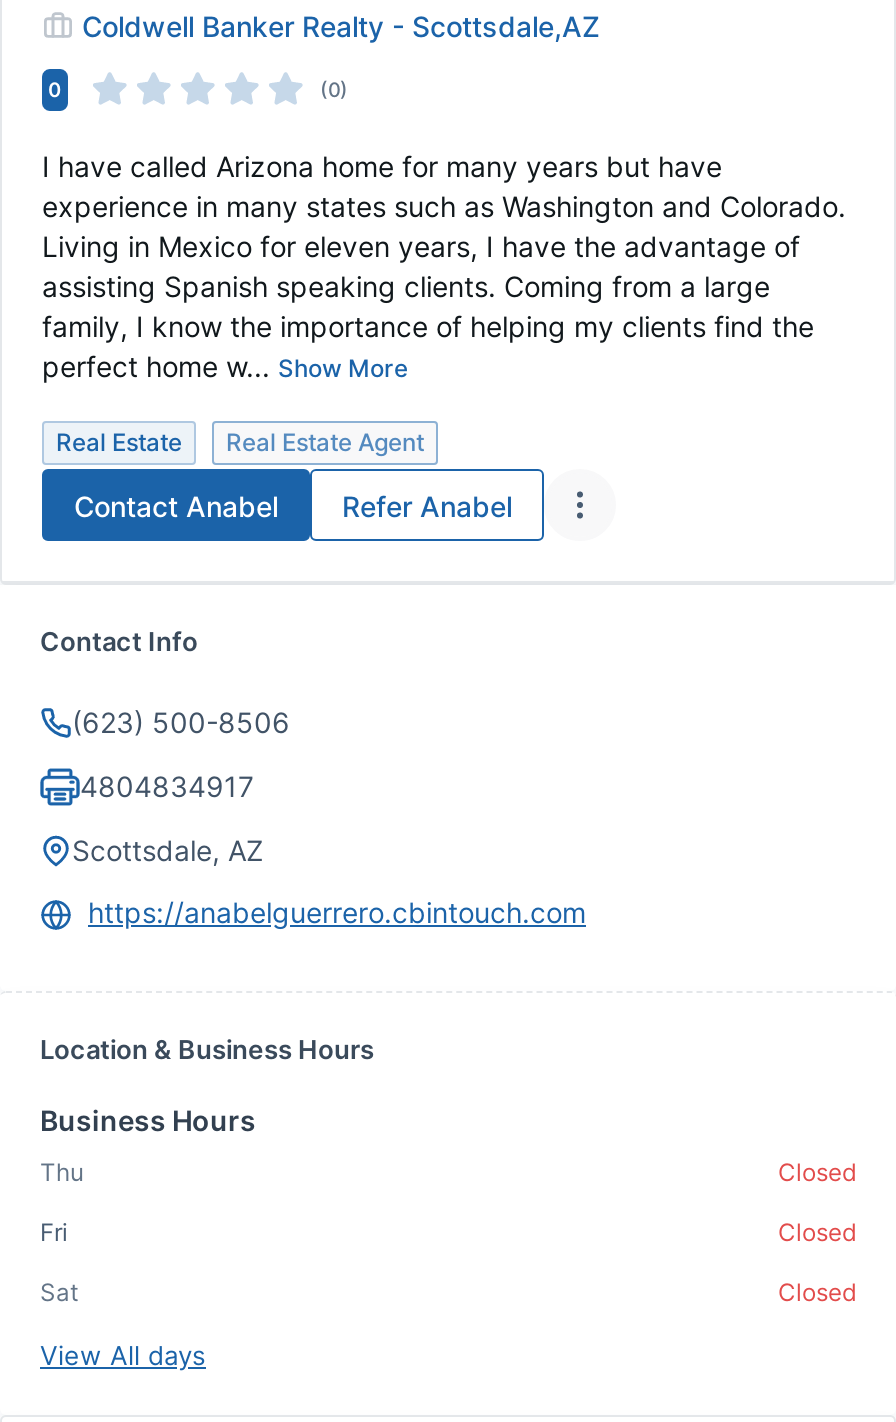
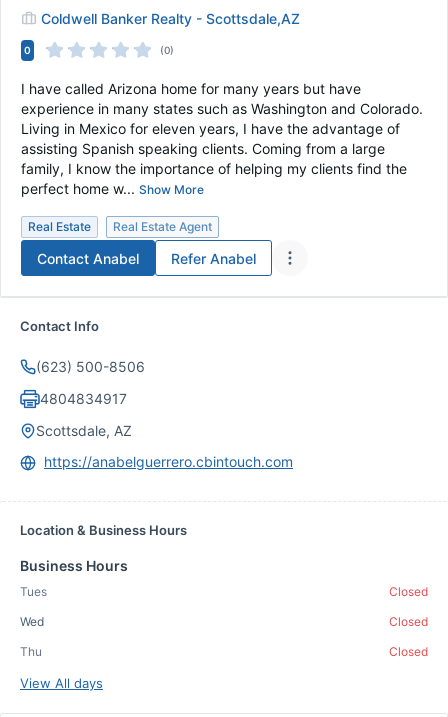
moved [40,1157,84,1187] -> [20,644,42,659]: Thu
none -> [20,584,47,599] Tues
[40,1217,68,1247] Fri -> [20,614,44,629] Wed
[40,1277,78,1307] Sat -> none

